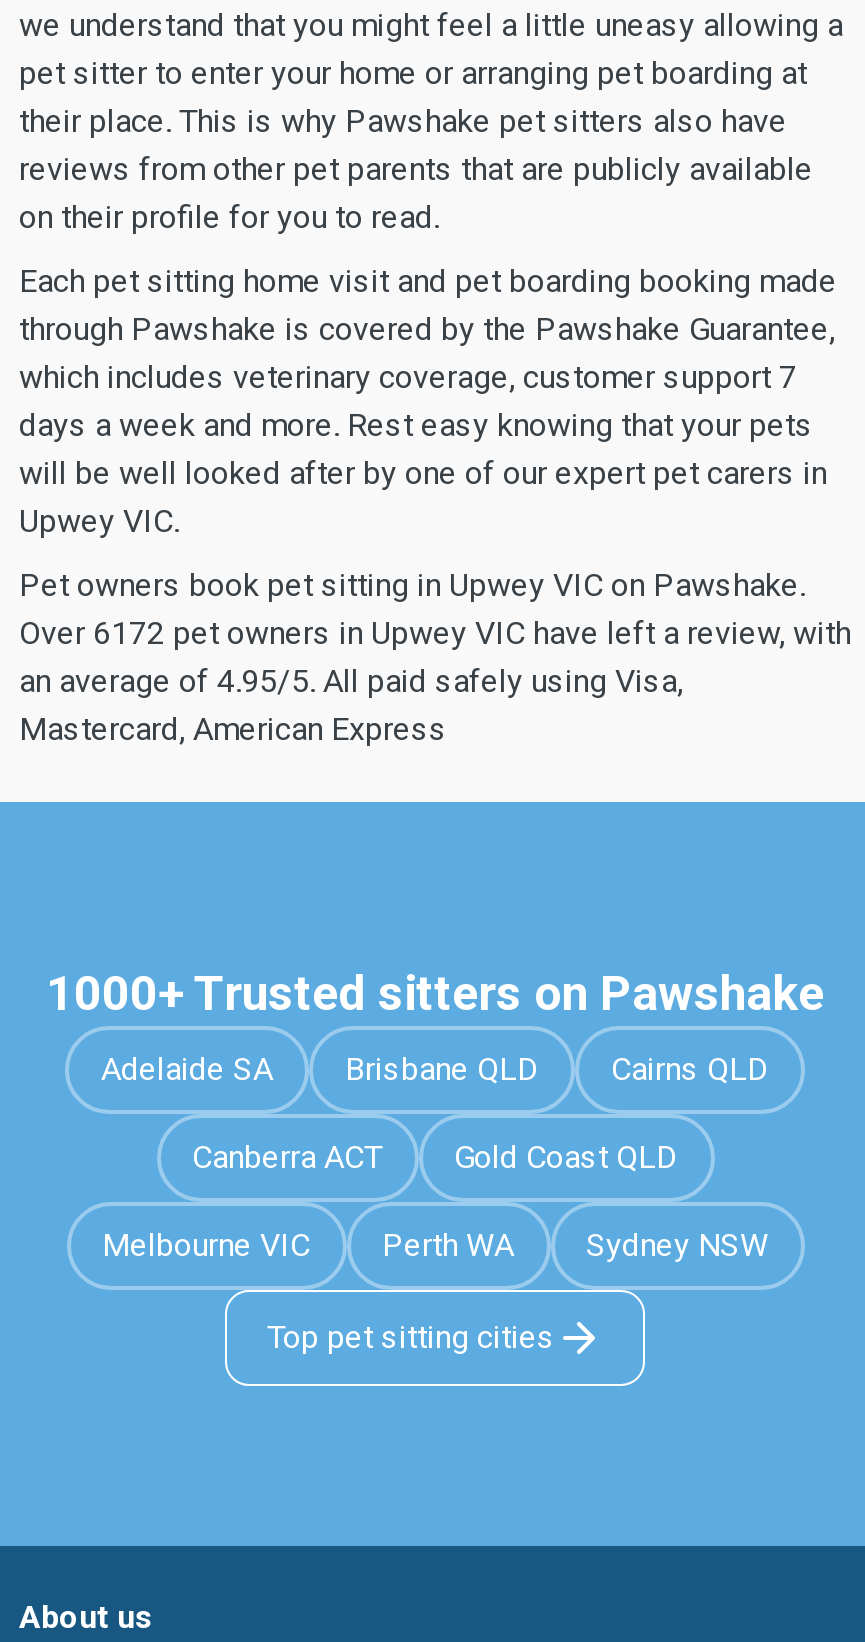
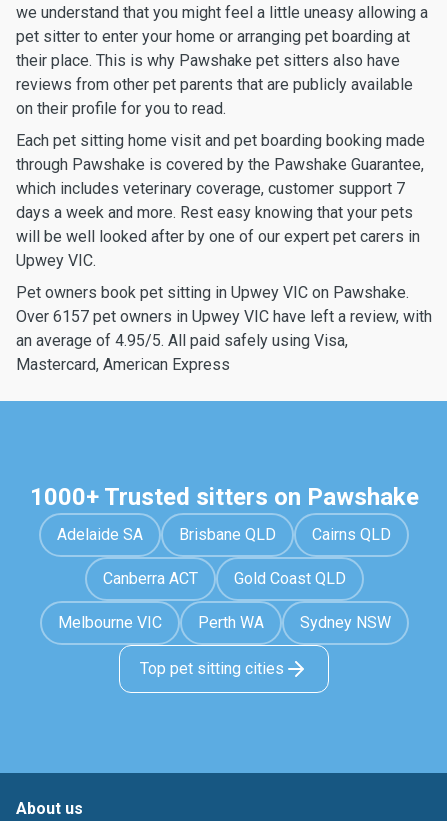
[19,614,851,652] Over 6172 pet owners in Upwey VIC have left a review, with -> [16,307,432,326] Over 6157 pet owners in Upwey VIC have left a review, with

